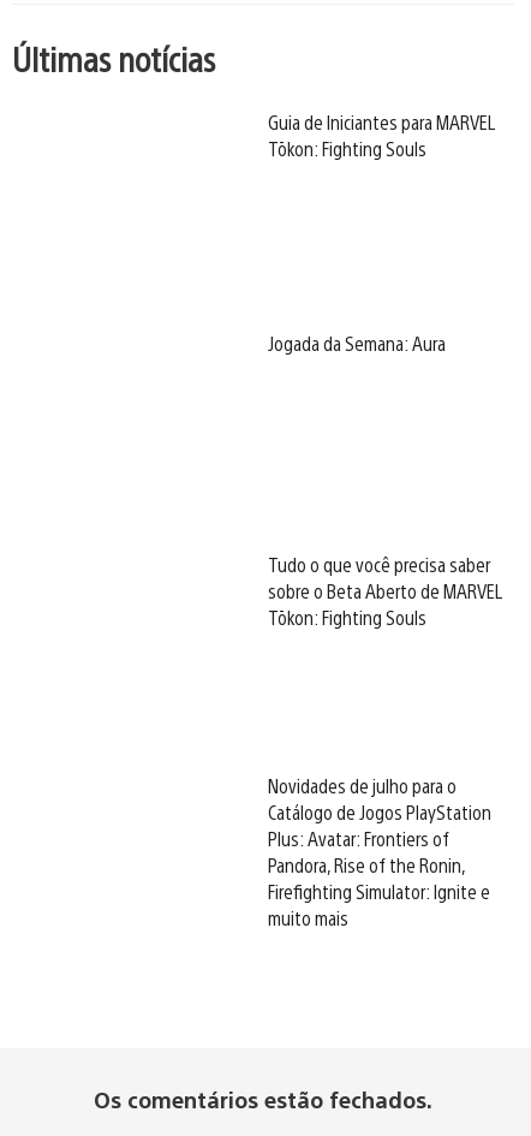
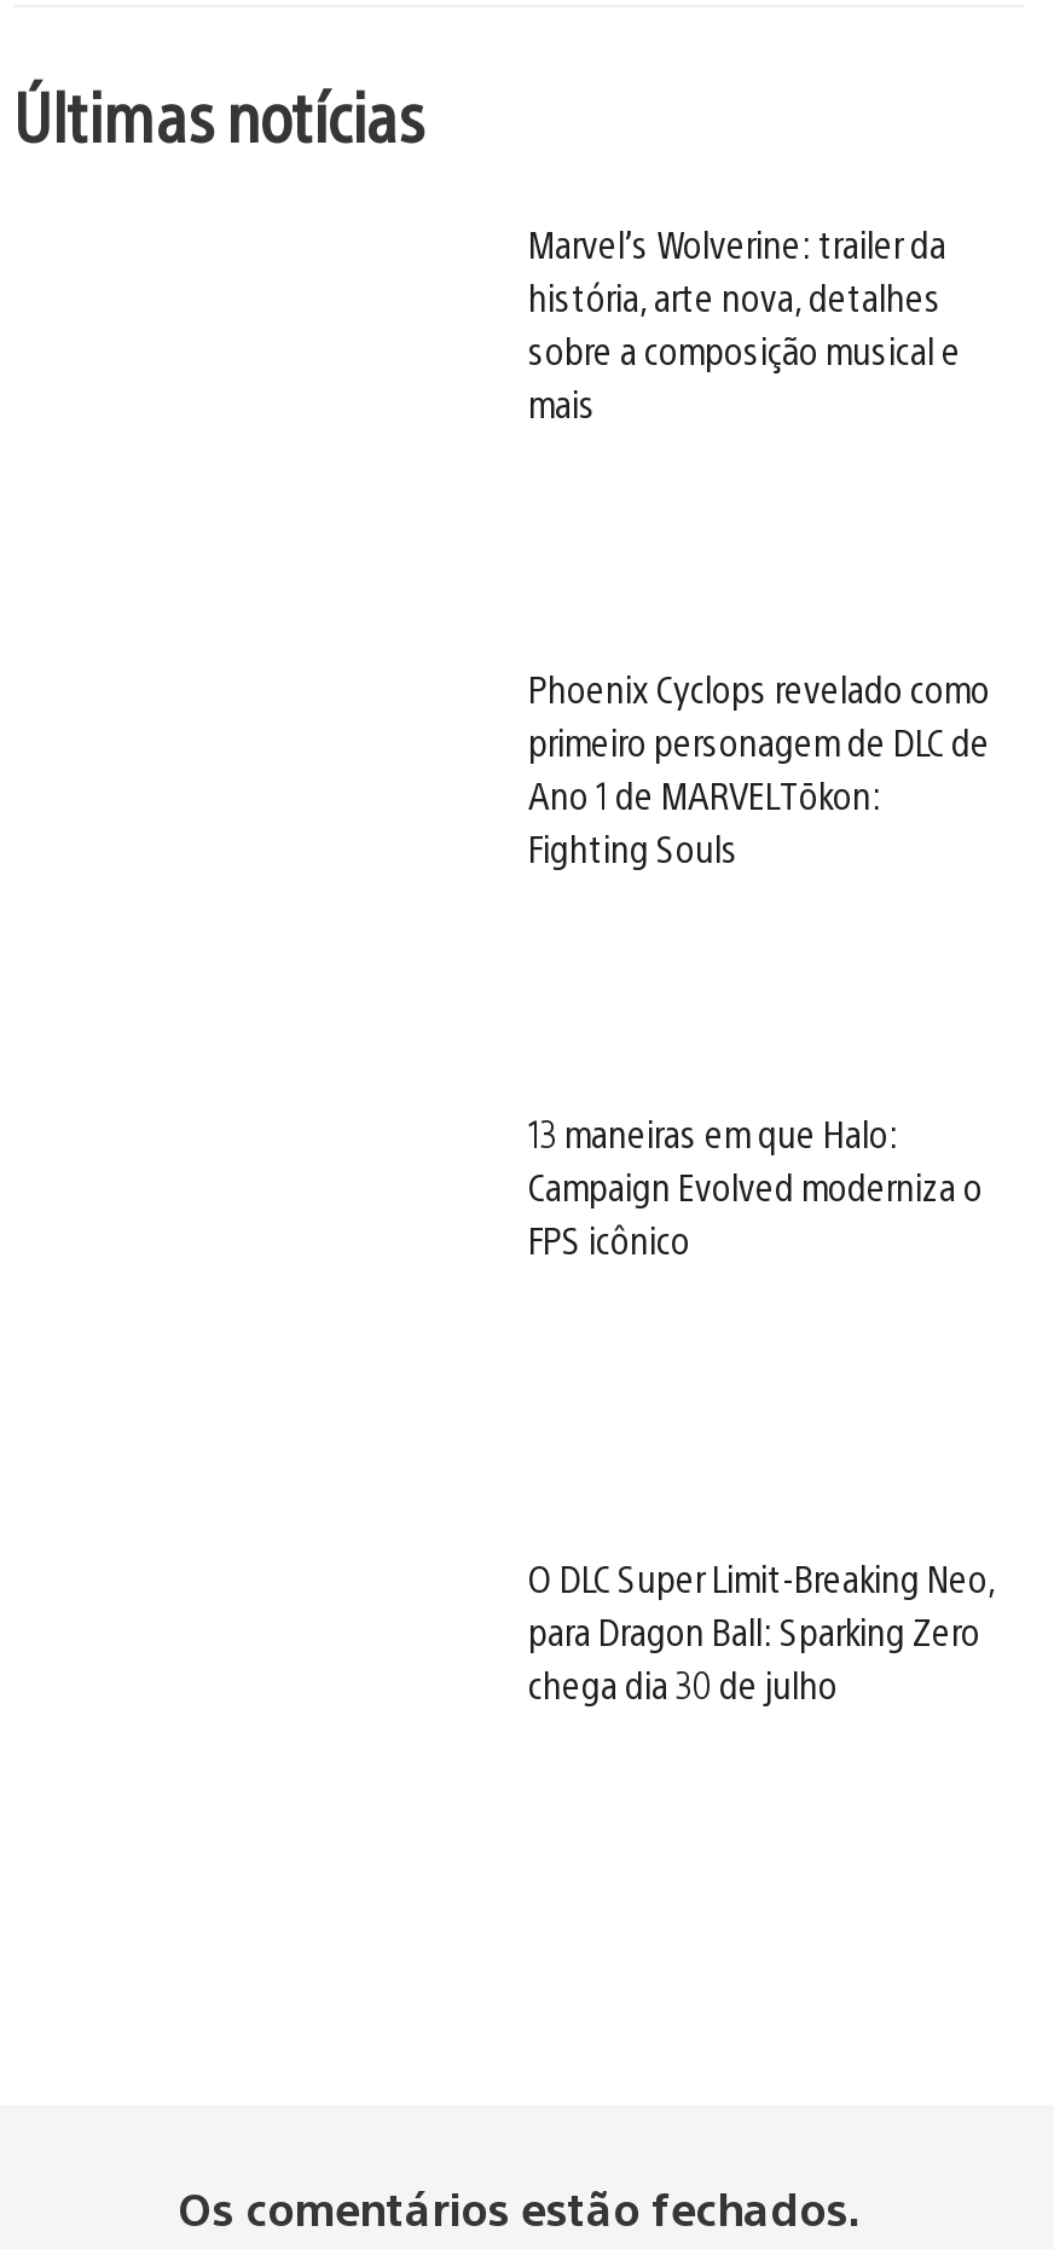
[268,109,495,161] Guia de Iniciantes para MARVEL | Tōkon: Fighting Souls -> [528,217,961,427] Marvel’s Wolverine: trailer da | história, arte nova, detalhes | sobre a composição musical e | mais
[268,330,446,356] Jogada da Semana: Aura -> [528,662,990,872] Phoenix Cyclops revelado como | primeiro personagem de DLC de | Ano 1 de MARVEL Tōkon: | Fighting Souls
[268,552,502,630] Tudo o que você precisa saber | sobre o Beta Aberto de MARVEL | Tōkon: Fighting Souls -> [528,1106,983,1264] 13 maneiras em que Halo: | Campaign Evolved moderniza o | FPS icônico
[268,773,491,930] Novidades de julho para o | Catálogo de Jogos PlayStation | Plus: Avatar: Frontiers of | Pandora, Rise of the Ronin, | Firefighting Simulator: Ignite e | muito mais -> [528,1551,995,1708] O DLC Super Limit-Breaking Neo, | para Dragon Ball: Sparking Zero | chega dia 30 de julho

